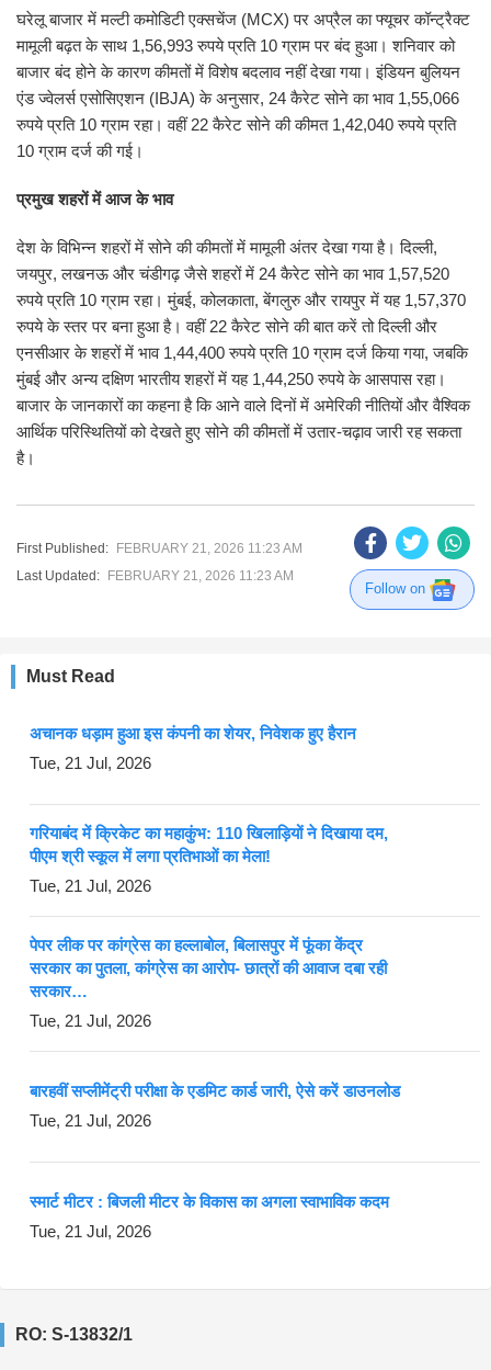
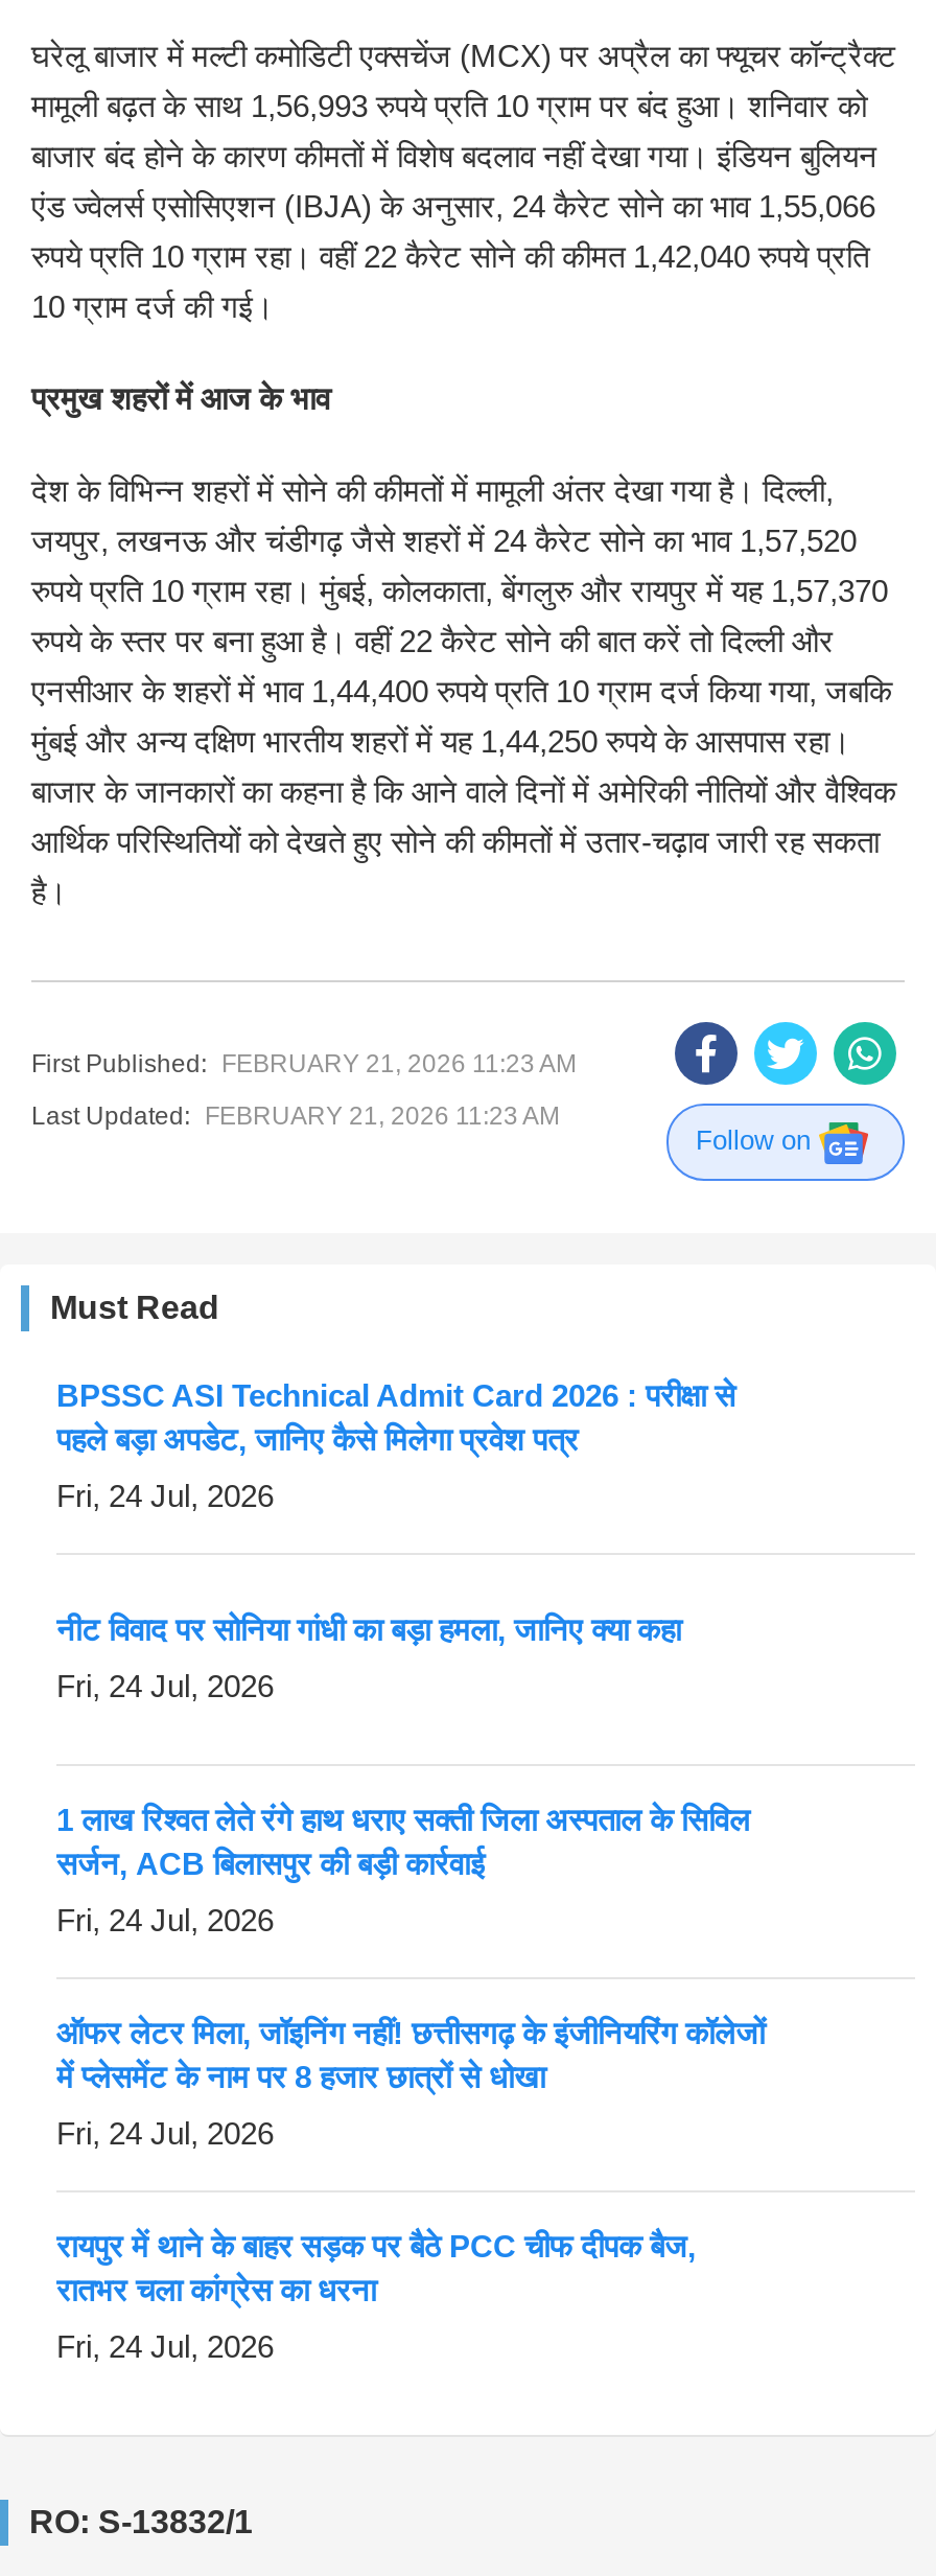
[30,724,356,742] अचानक धड़ाम हुआ इस कंपनी का शेयर, निवेशक हुए हैरान -> [56,1377,735,1456] BPSSC ASI Technical Admit Card 2026 : परीक्षा से | पहले बड़ा अपडेट, जानिए कैसे मिलेगा प्रवेश पत्र
[30,753,151,772] Tue, 21 Jul, 2026 -> [56,1477,274,1512] Fri, 24 Jul, 2026
[30,823,388,865] गरियाबंद में क्रिकेट का महाकुंभ: 110 खिलाड़ियों ने दिखाया दम, | पीएम श्री स्कूल में लगा प्रतिभाओं का मेला! -> [56,1611,681,1646] नीट विवाद पर सोनिया गांधी का बड़ा हमला, जानिए क्या कहा
[30,876,151,895] Tue, 21 Jul, 2026 -> [56,1667,274,1703] Fri, 24 Jul, 2026
[30,935,387,1000] पेपर लीक पर कांग्रेस का हल्लाबोल, बिलासपुर में फूंका केंद्र | सरकार का पुतला, कांग्रेस का आरोप- छात्रों की आवाज दबा रही | सरकार… -> [56,1801,750,1880] 1 लाख रिश्वत लेते रंगे हाथ धराए सक्ती जिला अस्पताल के सिविल | सर्जन, ACB बिलासपुर की बड़ी कार्रवाई
[30,1011,151,1030] Tue, 21 Jul, 2026 -> [56,1901,274,1937] Fri, 24 Jul, 2026
[30,1081,400,1100] बारहवीं सप्लीमेंट्री परीक्षा के एडमिट कार्ड जारी, ऐसे करें डाउनलोड -> [56,2014,765,2093] ऑफर लेटर मिला, जॉइनिंग नहीं! छत्तीसगढ़ के इंजीनियरिंग कॉलेजों | में प्लेसमेंट के नाम पर 8 हजार छात्रों से धोखा
[30,1111,151,1129] Tue, 21 Jul, 2026 -> [56,2114,274,2150] Fri, 24 Jul, 2026
[30,1192,389,1211] स्मार्ट मीटर : बिजली मीटर के विकास का अगला स्वाभाविक कदम -> [56,2227,696,2307] रायपुर में थाने के बाहर सड़क पर बैठे PCC चीफ दीपक बैज, | रातभर चला कांग्रेस का धरना
[30,1221,151,1240] Tue, 21 Jul, 2026 -> [56,2327,274,2363] Fri, 24 Jul, 2026

